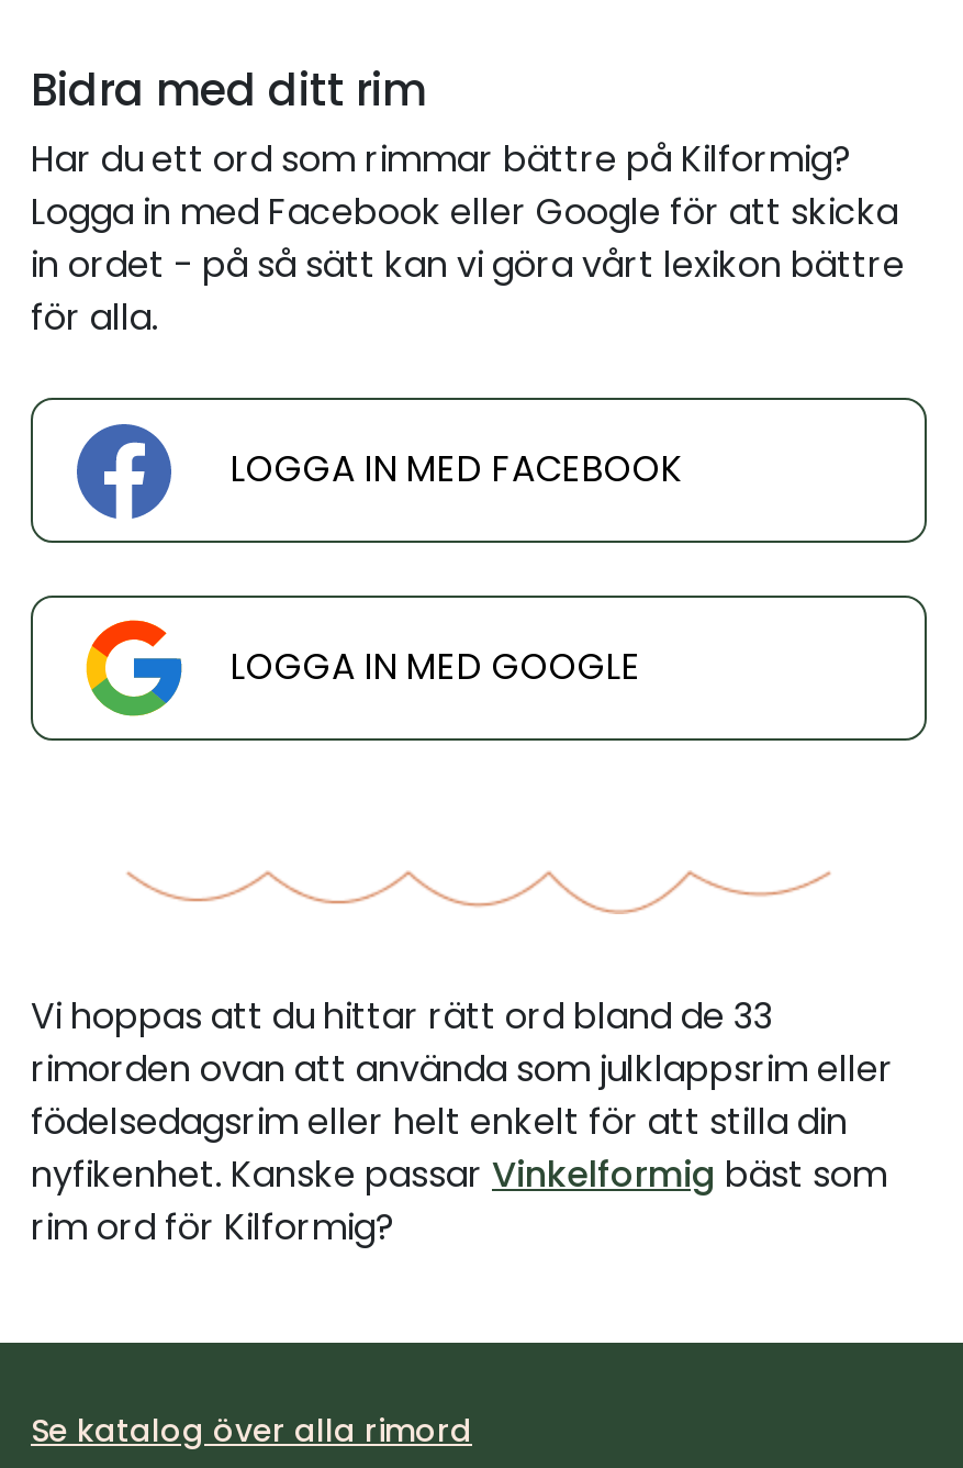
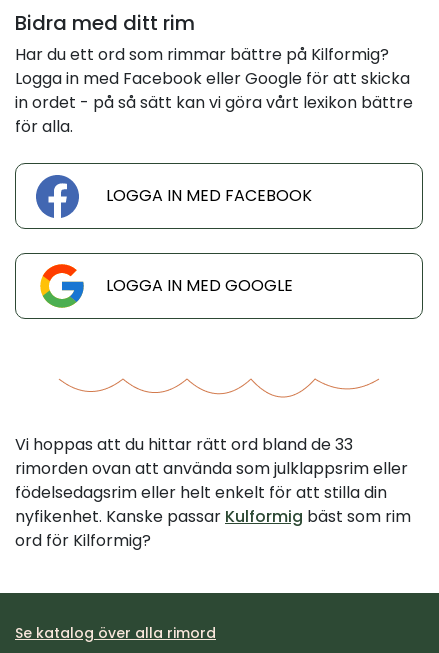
[31,1149,887,1253] nyfikenhet. Kanske passar Vinkelformig bäst som | rim ord för Kilformig? -> [15,505,411,552] nyfikenhet. Kanske passar Kulformig bäst som rim | ord för Kilformig?

